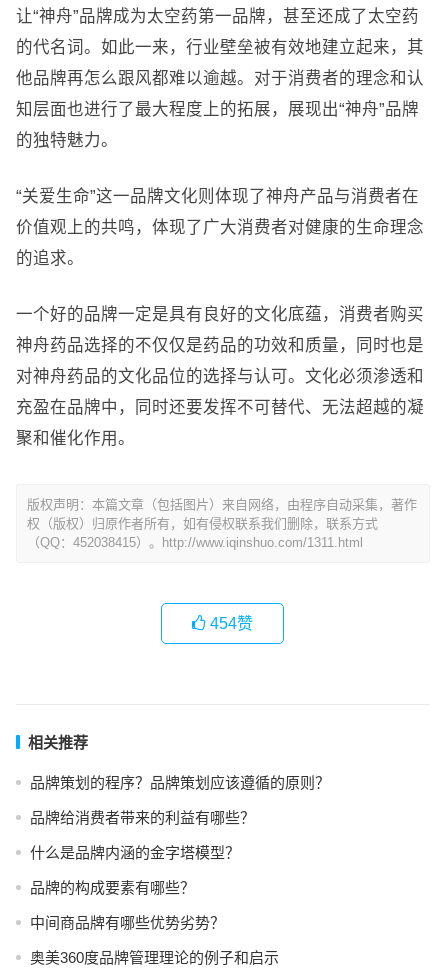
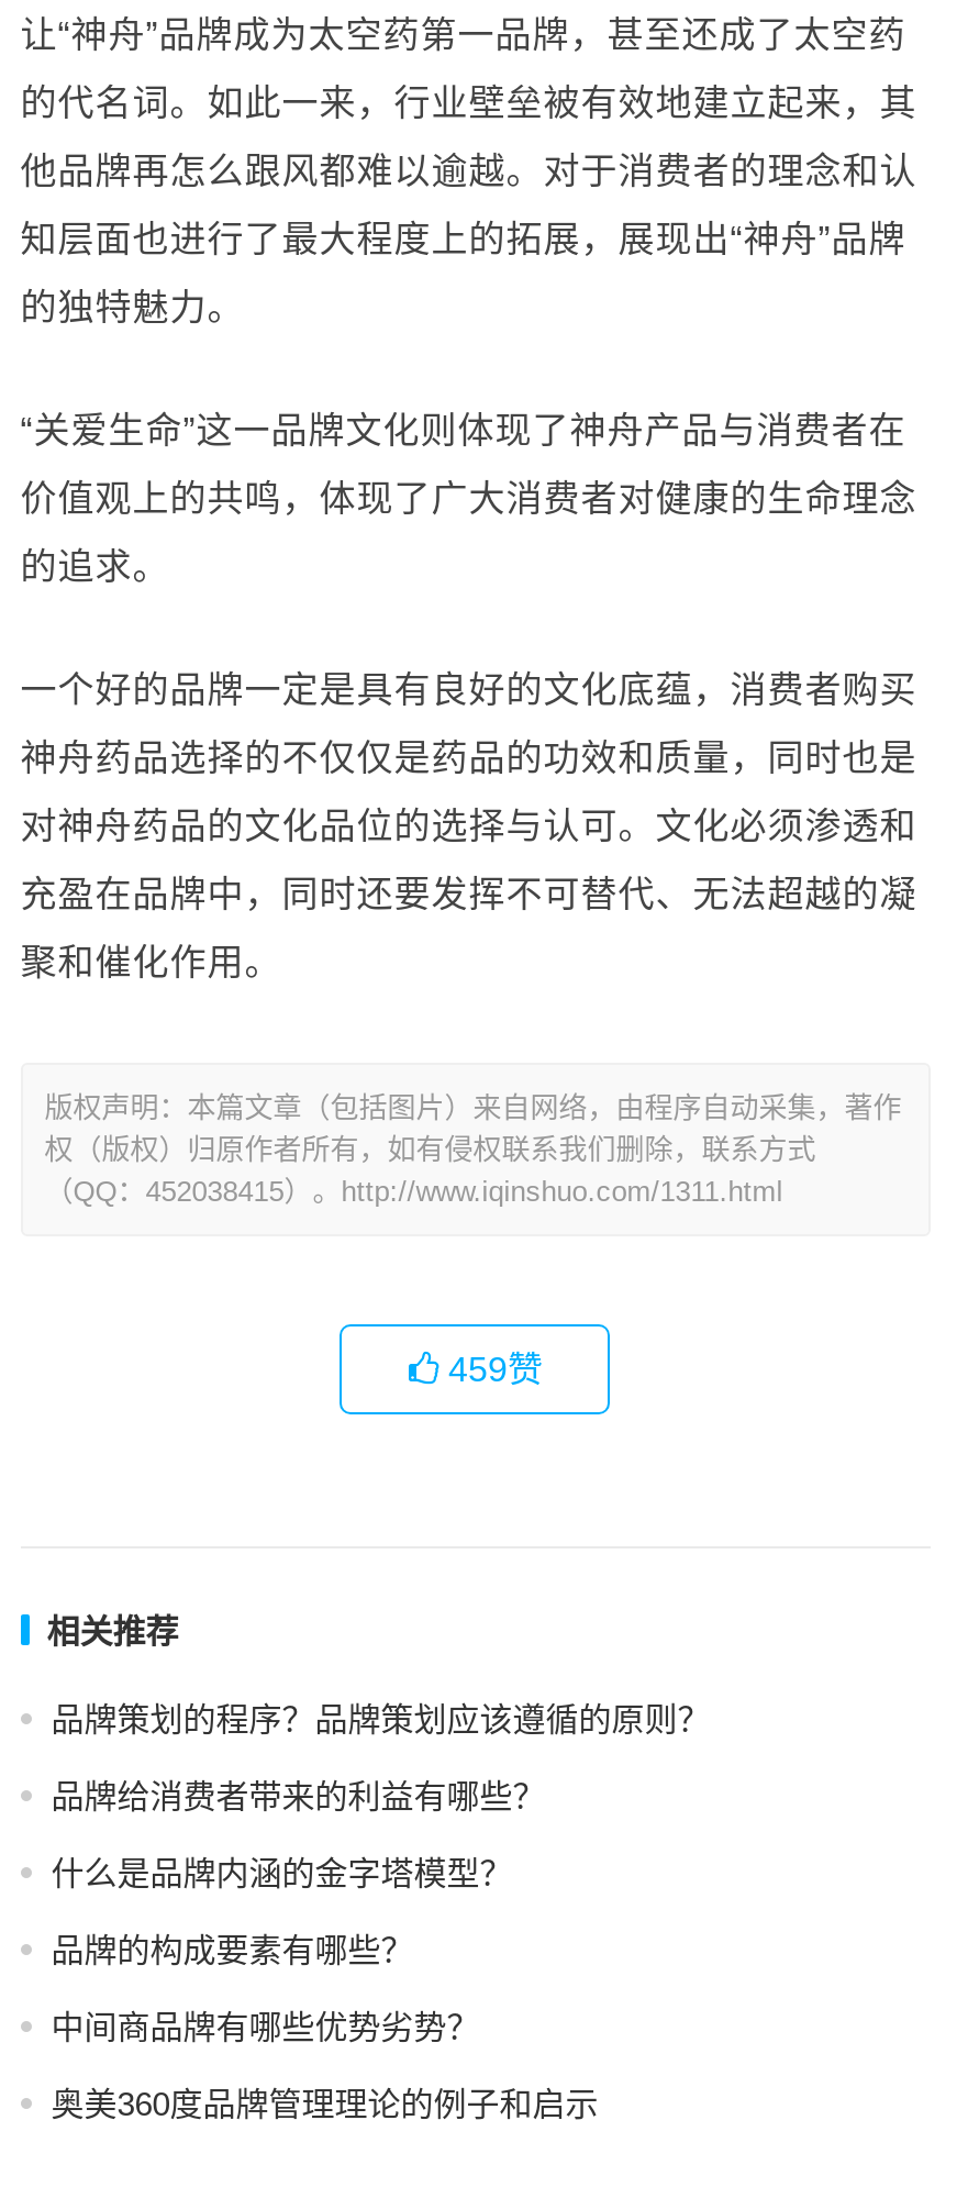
[206,615,253,632] 454赞 -> [440,1351,543,1388] 459赞

